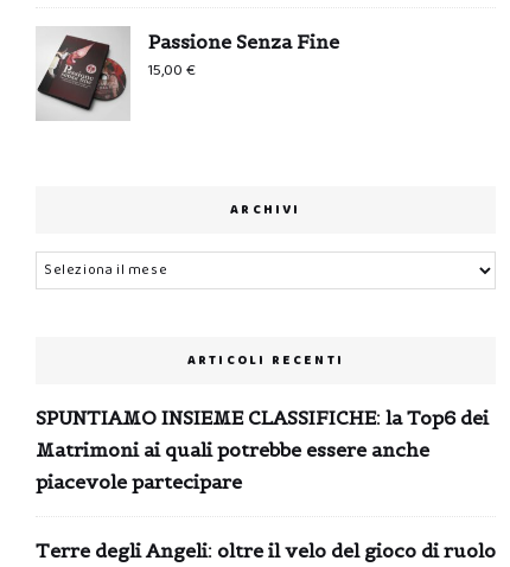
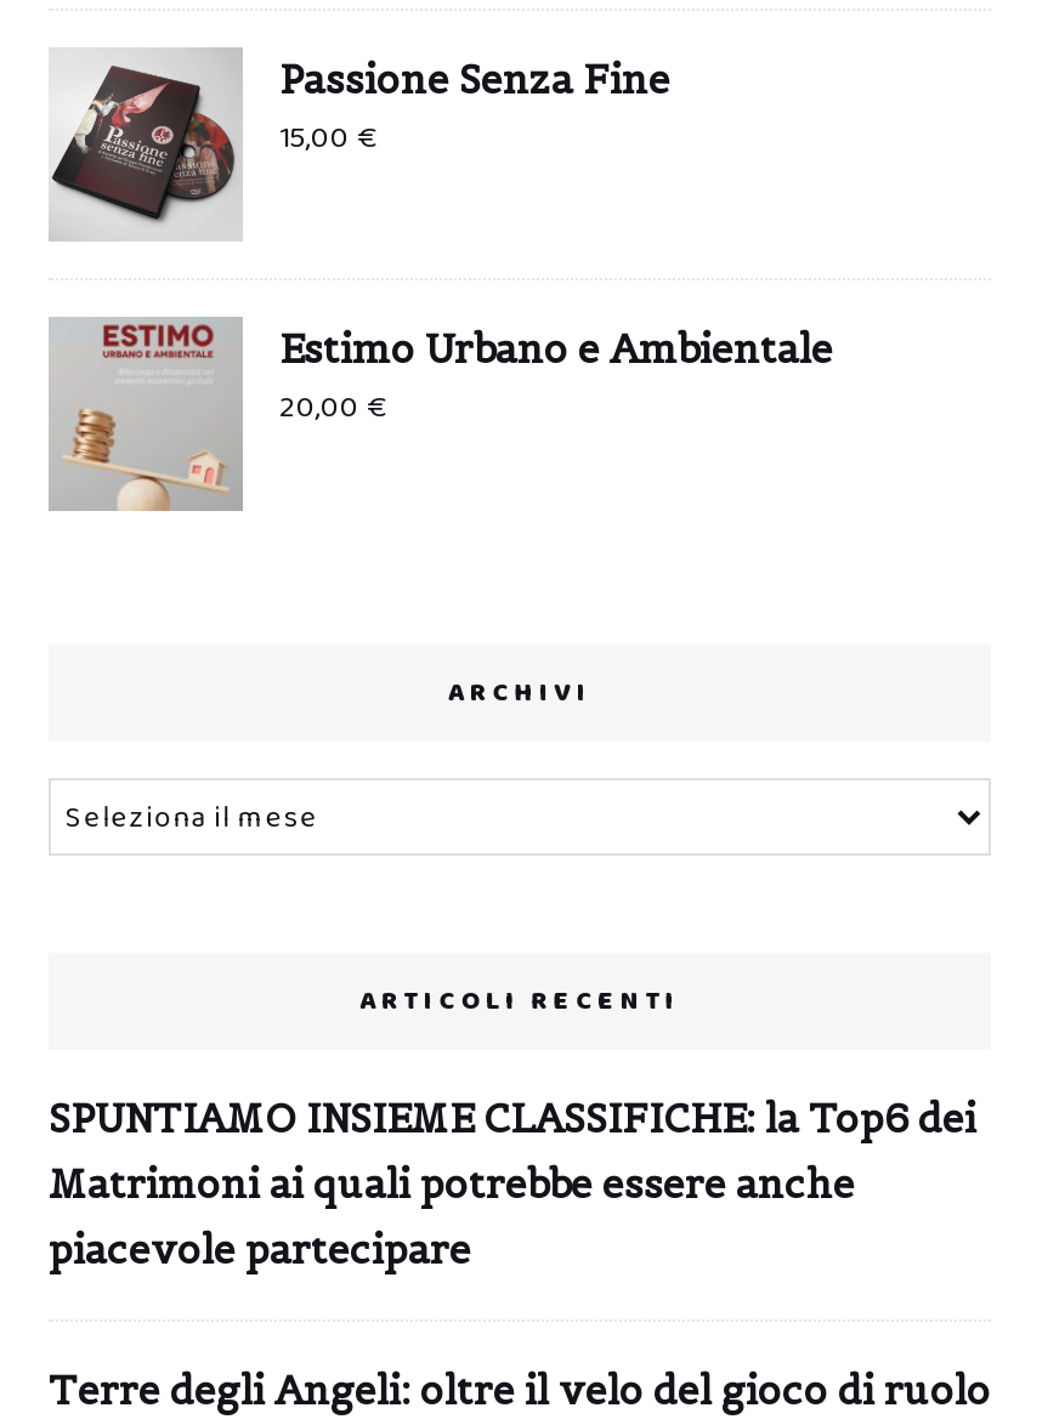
none -> [49,320,833,512] [image] | Estimo Urbano e Ambientale | 20,00 €

